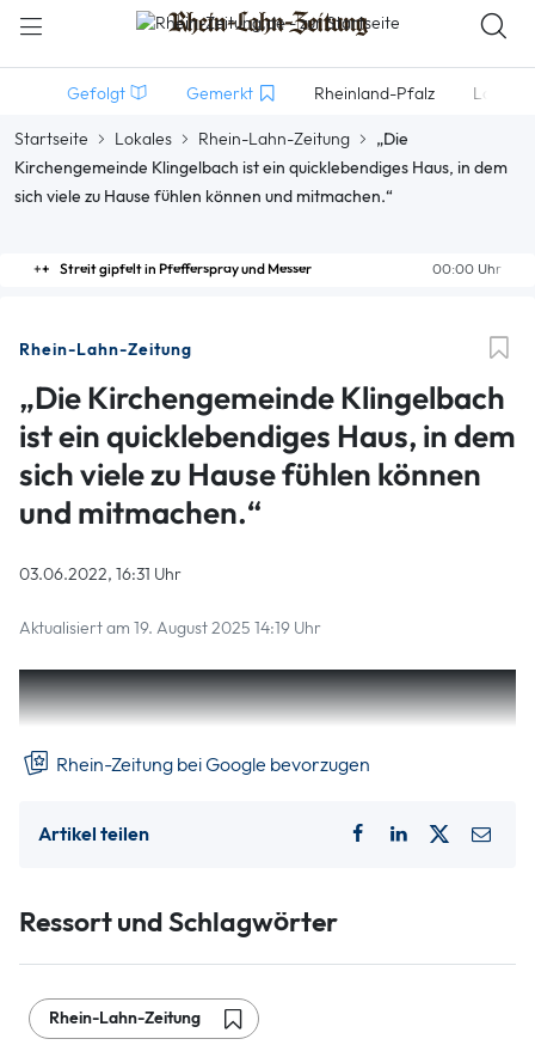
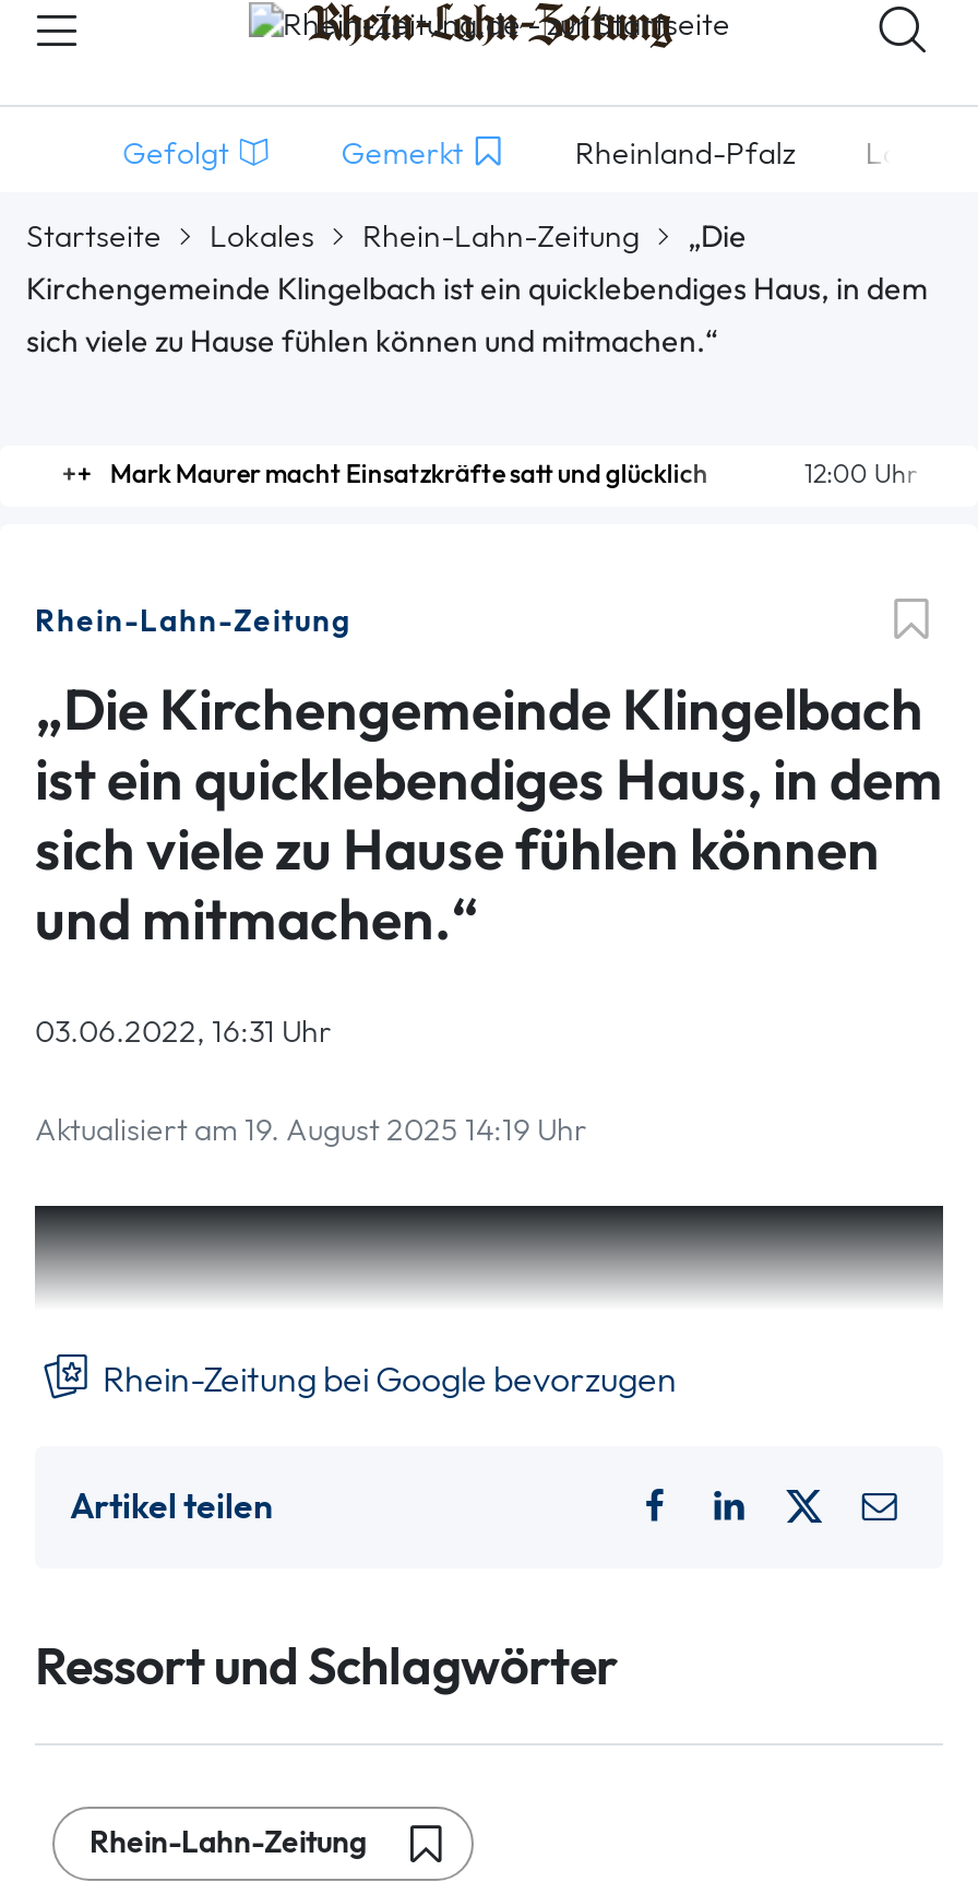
[60,259,502,279] 00:00 Uhr | Streit gipfelt in Pfefferspray und Messer -> [109,457,917,492] 12:00 Uhr | Mark Maurer macht Einsatzkräfte satt und glücklich

